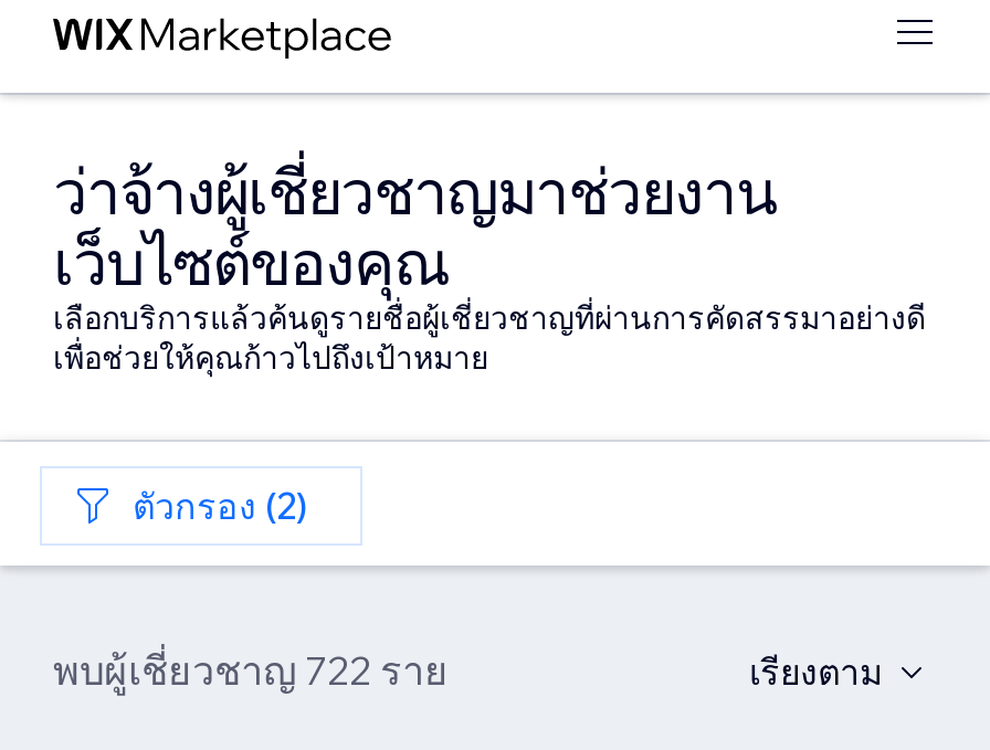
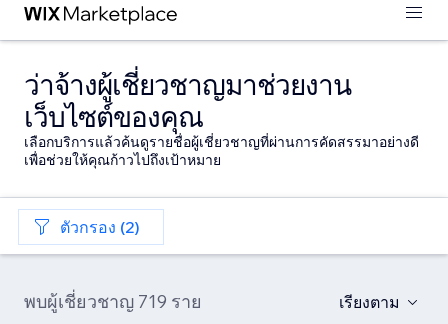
[53,645,449,696] พบผู้เชี่ยวชาญ 722 ราย -> [24,290,202,313] พบผู้เชี่ยวชาญ 719 ราย

